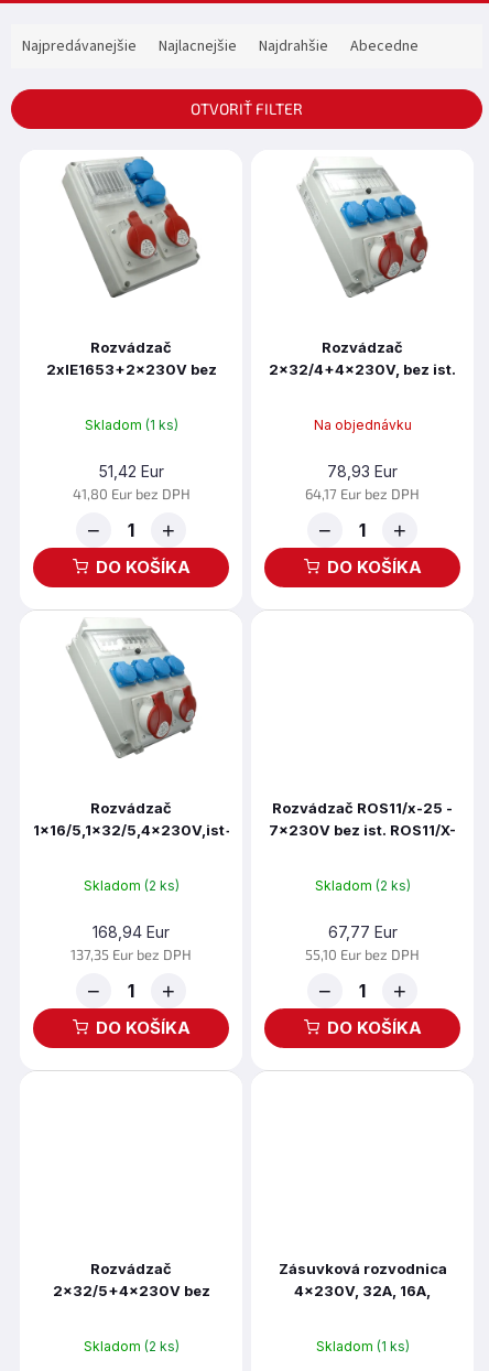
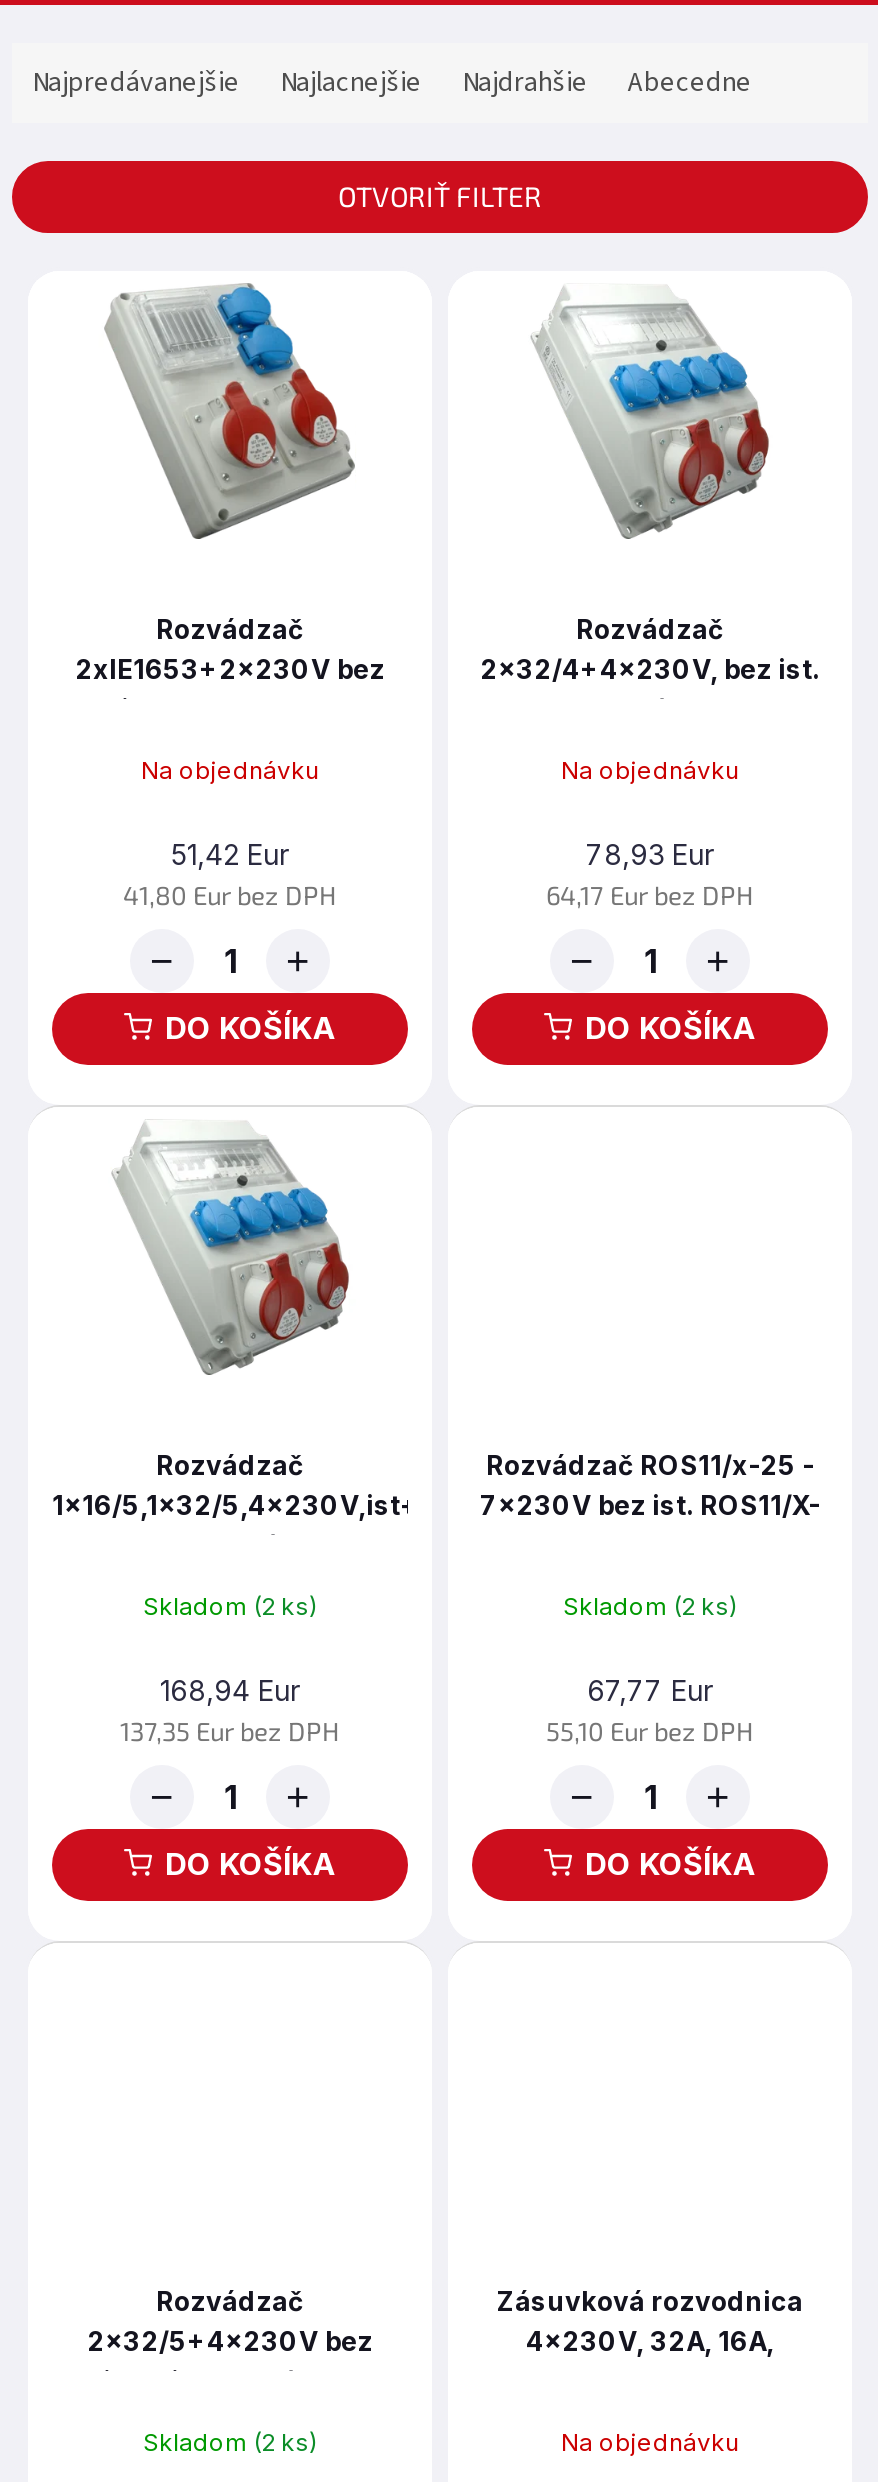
[84,417,178,433] Skladom (1 ks) -> [141,755,319,785] Na objednávku
[316,1338,409,1354] Skladom (1 ks) -> [561,2427,739,2457] Na objednávku

